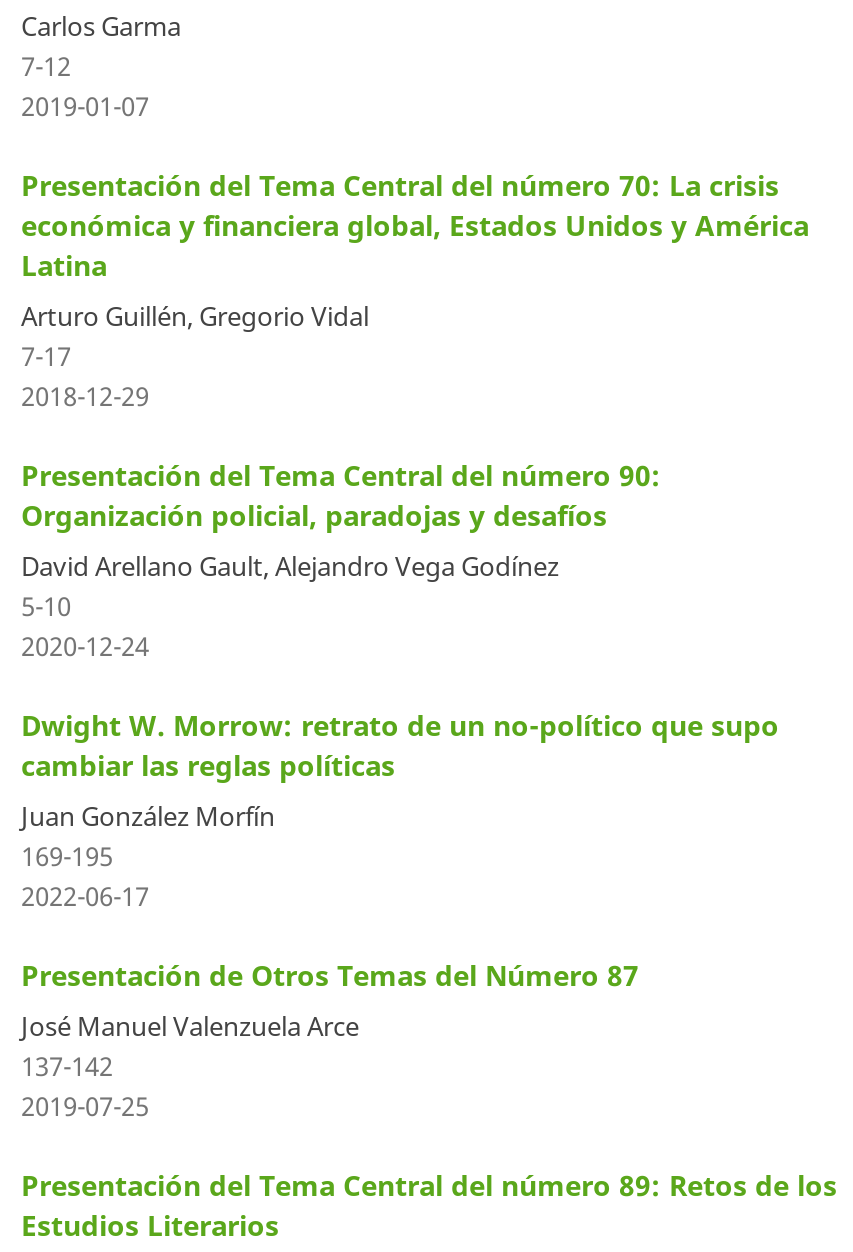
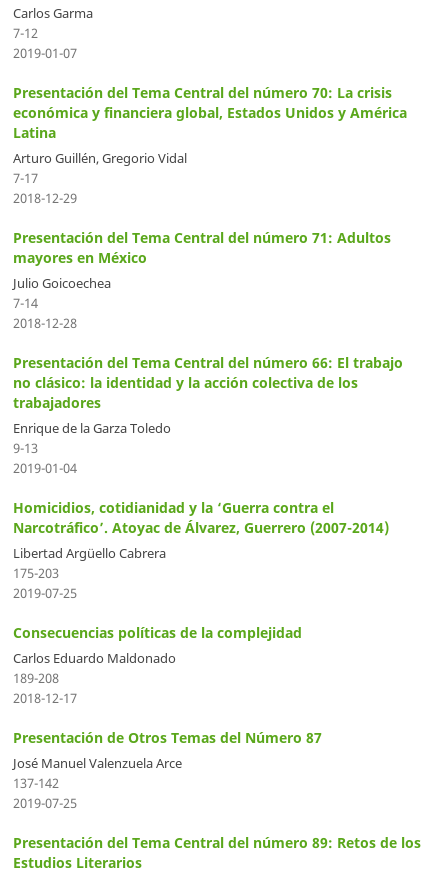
[21,456,779,914] Presentación del Tema Central del número 90: | Organización policial, paradojas y desafíos | David Arellano Gault, Alejandro Vega Godínez | 5-10 | 2020-12-24 | Dwight W. Morrow: retrato de un no-político que supo | cambiar las reglas políticas | Juan González Morfín | 169-195 | 2022-06-17 -> [13,228,403,707] Presentación del Tema Central del número 71: Adultos | mayores en México | Julio Goicoechea | 7-14 | 2018-12-28 | Presentación del Tema Central del número 66: El trabajo | no clásico: la identidad y la acción colectiva de los | trabajadores | Enrique de la Garza Toledo | 9-13 | 2019-01-04 | Homicidios, cotidianidad y la ‘Guerra contra el | Narcotráfico’. Atoyac de Álvarez, Guerrero (2007-2014) | Libertad Argüello Cabrera | 175-203 | 2019-07-25 | Consecuencias políticas de la complejidad | Carlos Eduardo Maldonado | 189-208 | 2018-12-17

